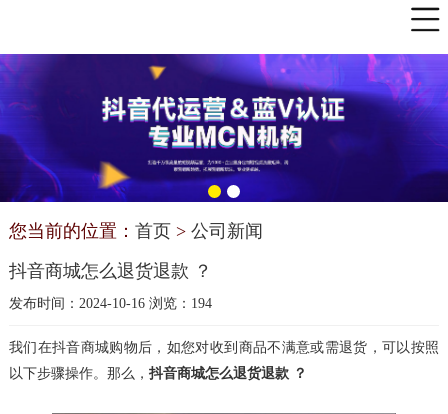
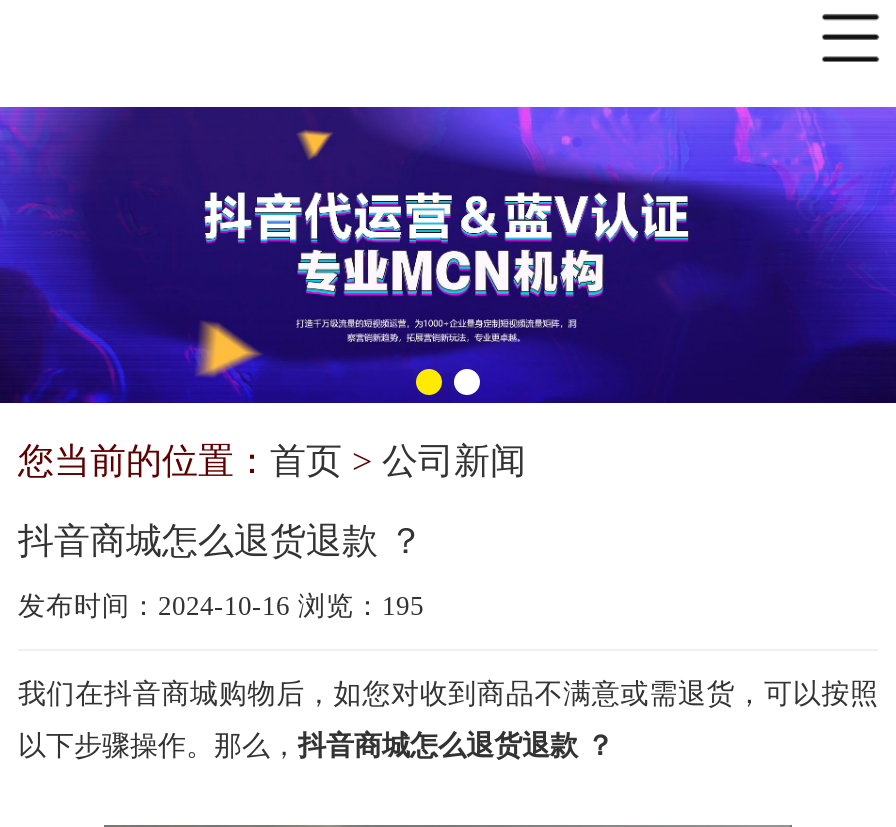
[9,296,212,311] 发布时间：2024-10-16 浏览：194 -> [18,590,424,620] 发布时间：2024-10-16 浏览：195

